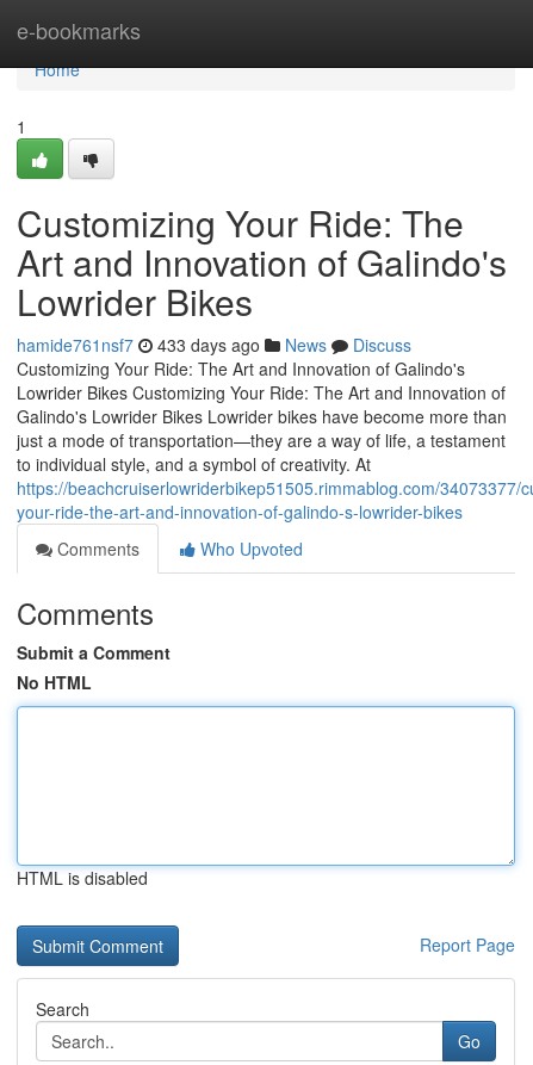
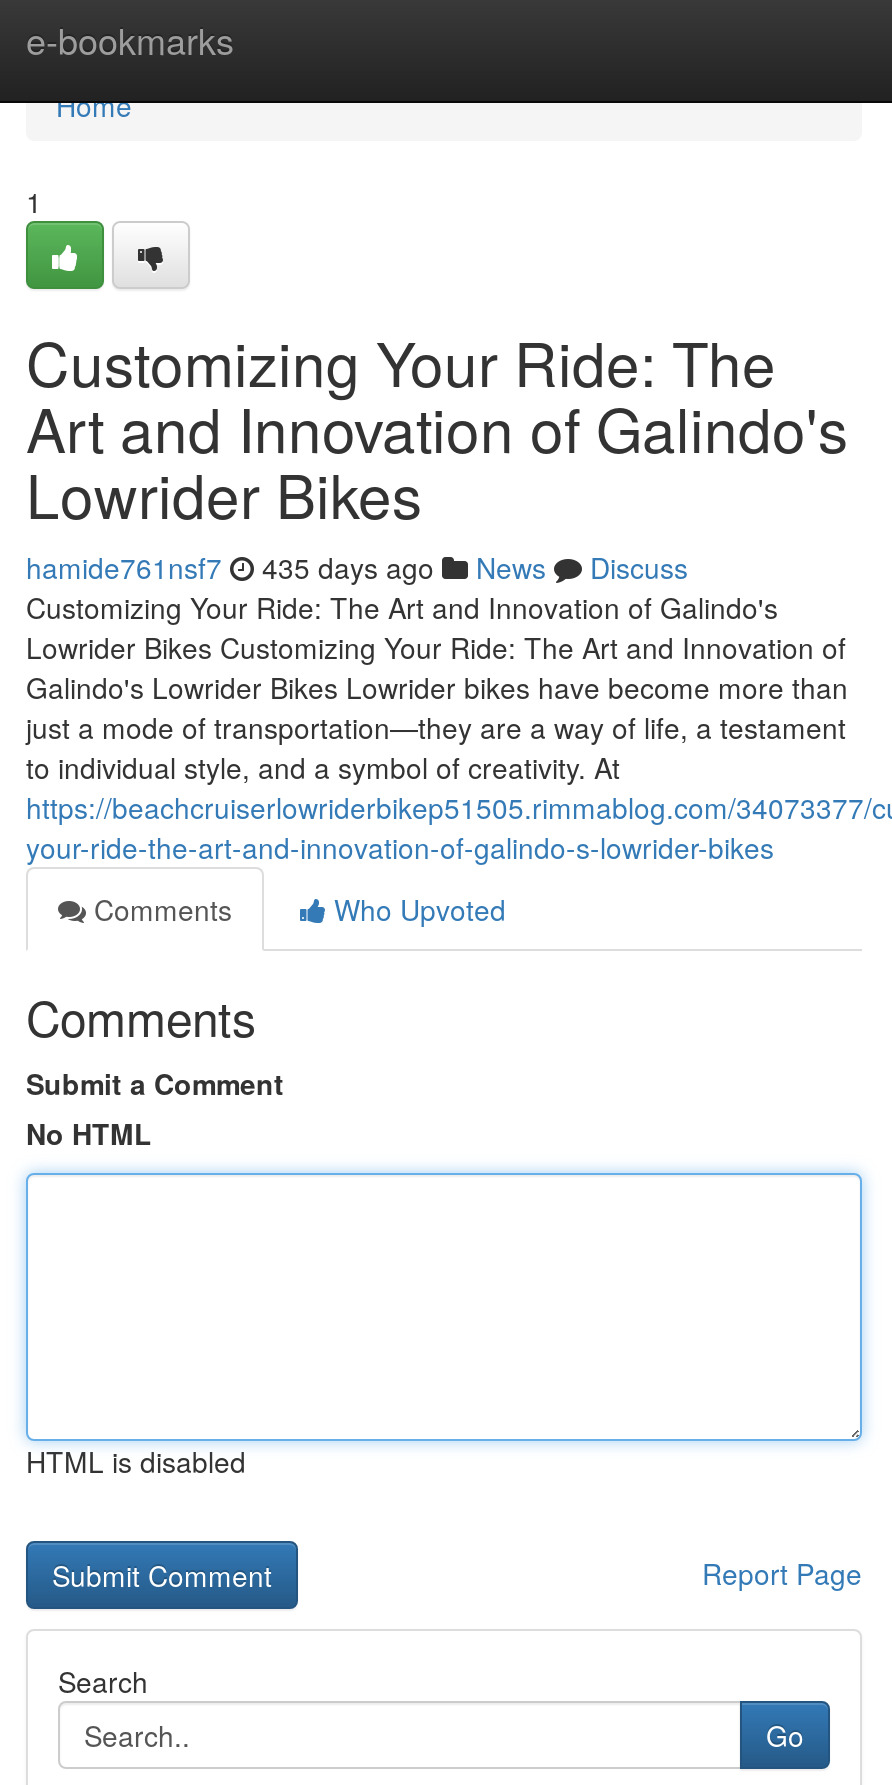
[17,333,411,357] hamide761nsf7 433 days ago News Discuss -> [26,547,688,587] hamide761nsf7 435 days ago News Discuss

